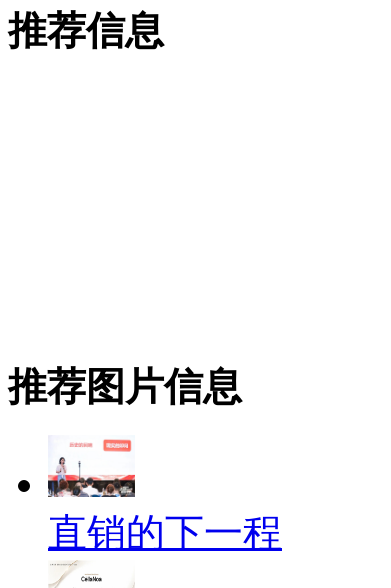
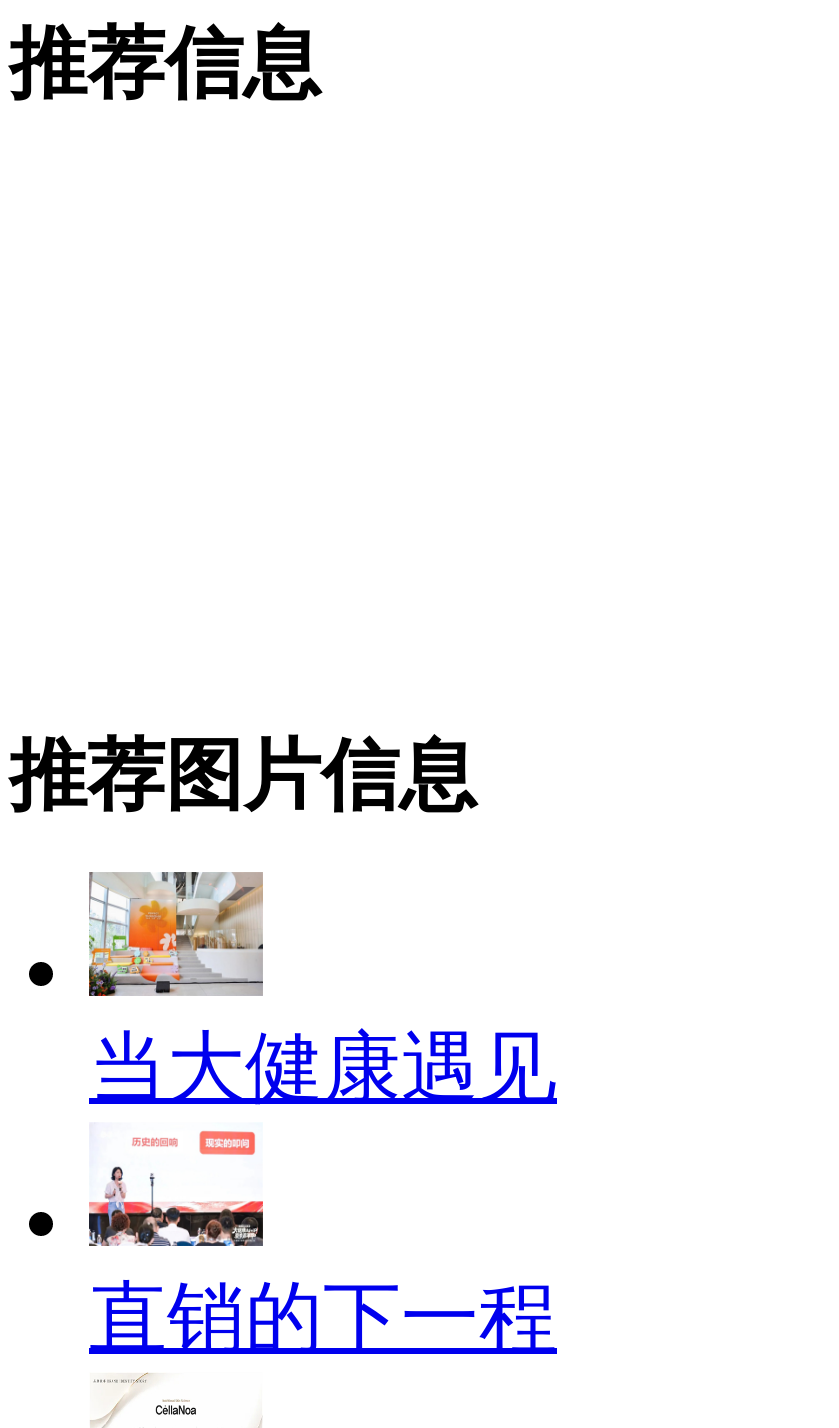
none -> [87,870,557,1110] [image] | 当大健康遇见

